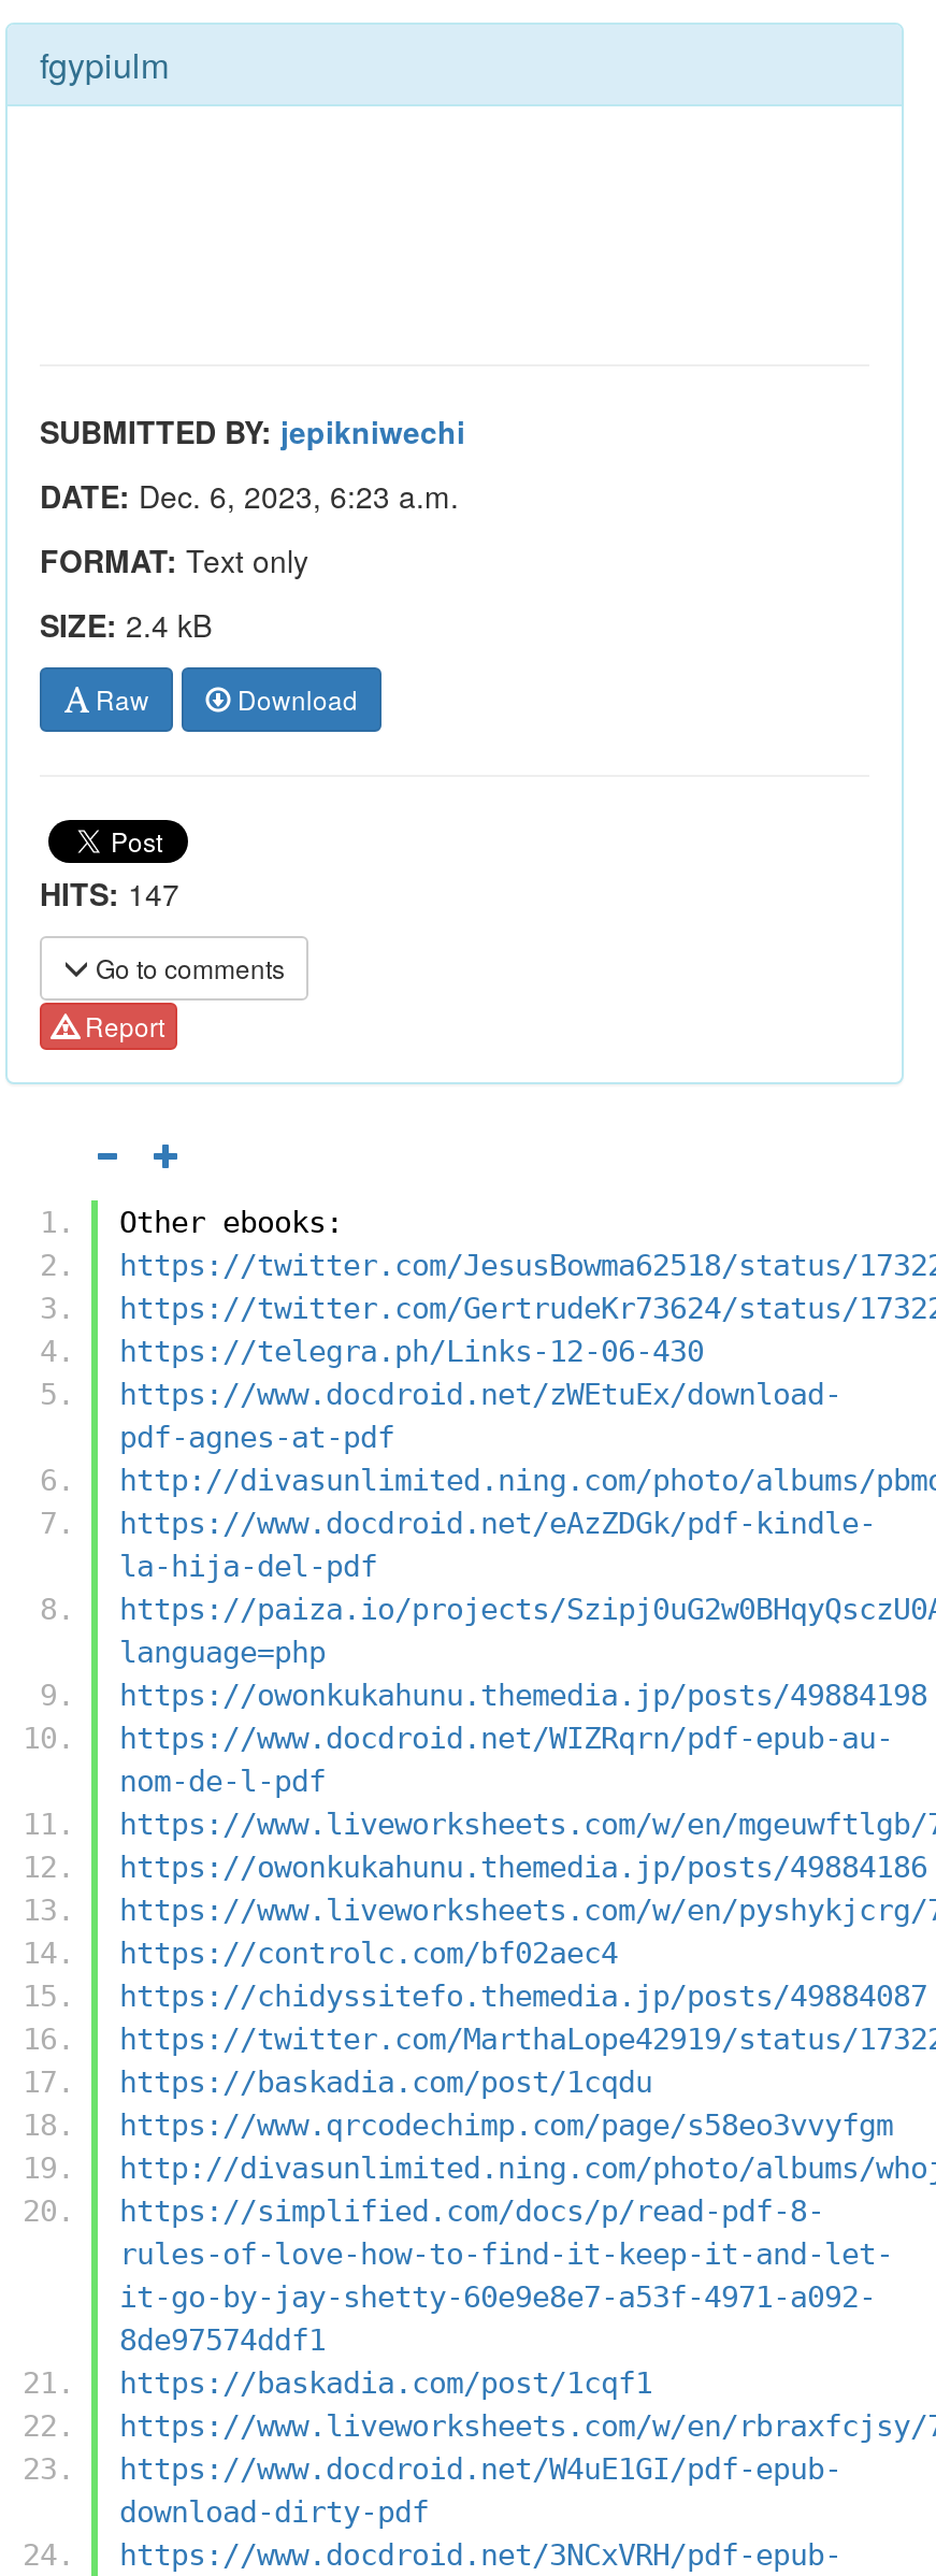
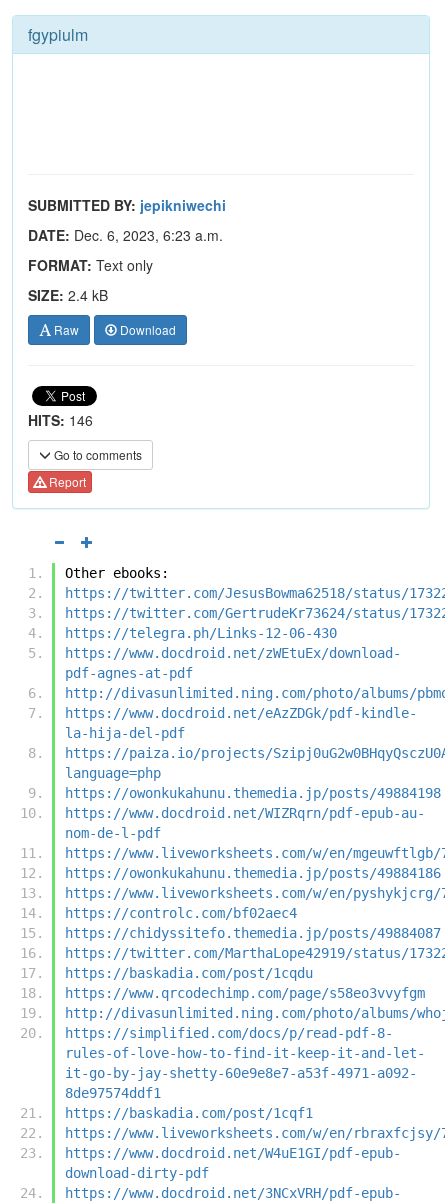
[40,872,179,915] HITS: 147 -> [28,410,93,430] HITS: 146

